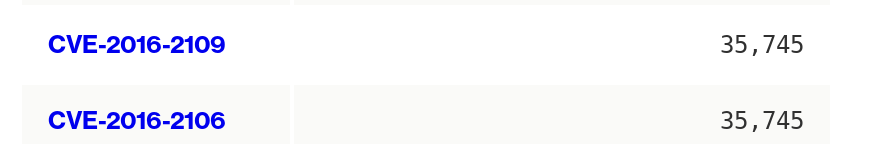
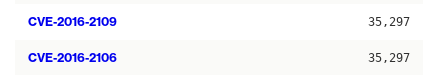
[720,31,804,59] 35,745 -> [368,15,410,29] 35,297
[720,107,804,135] 35,745 -> [368,51,410,65] 35,297

